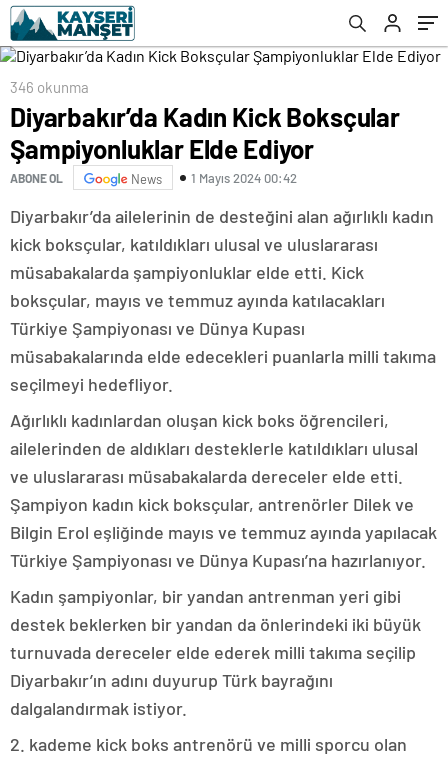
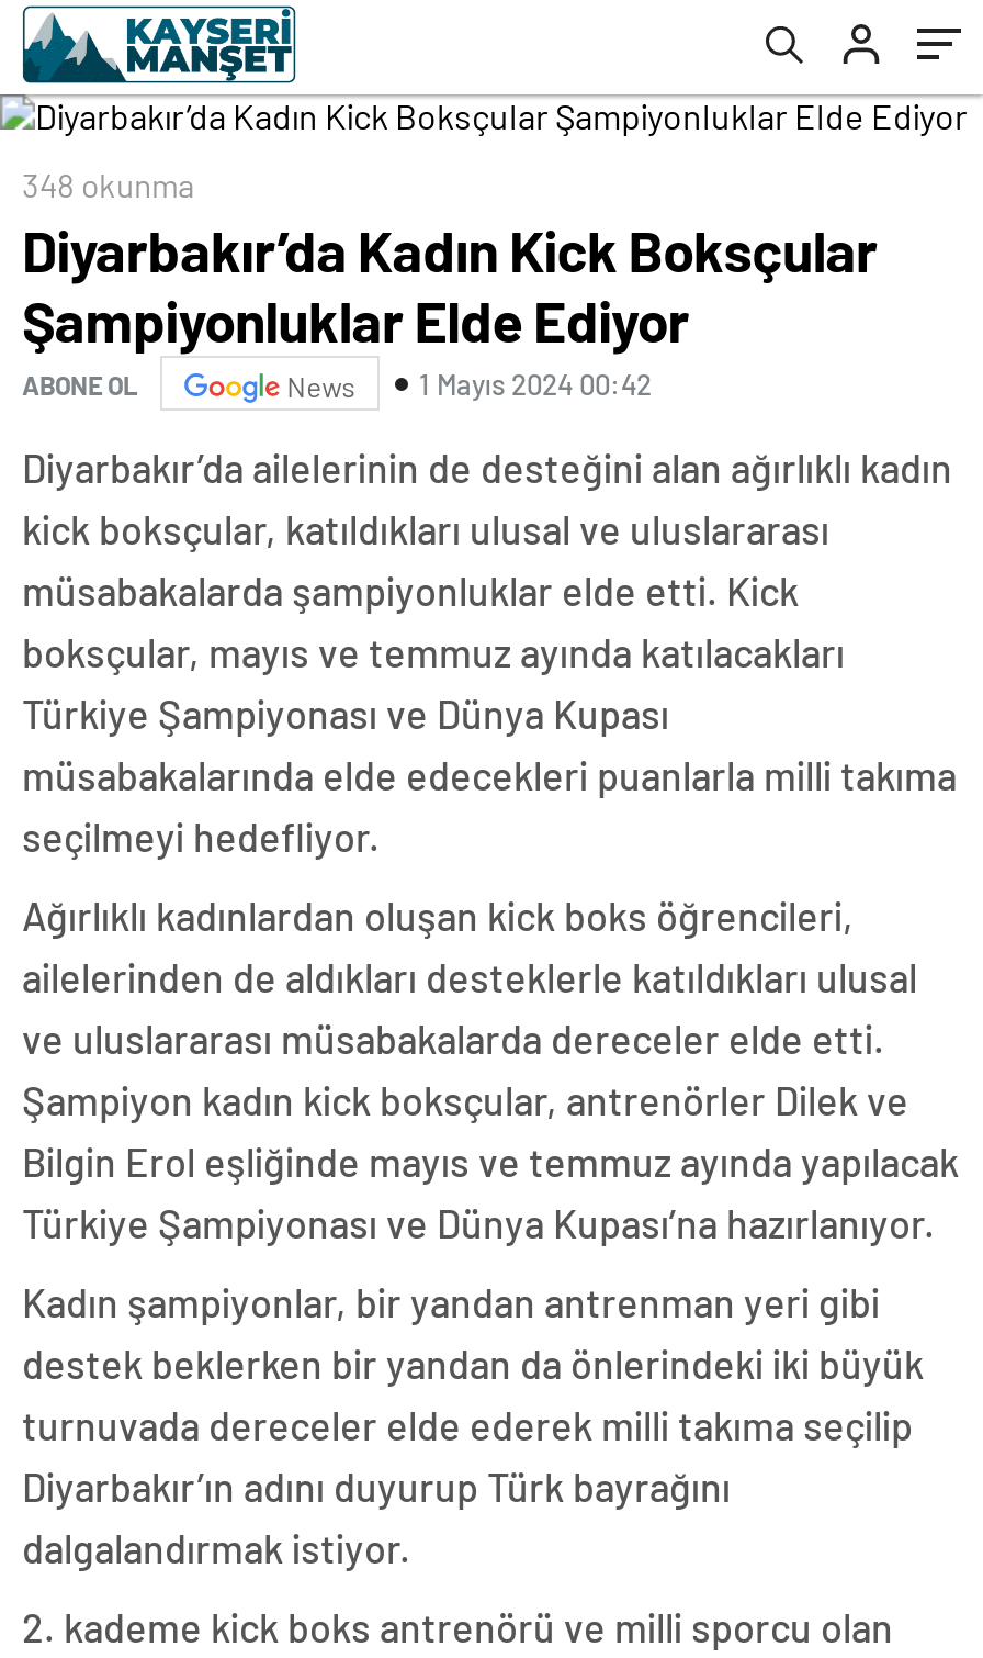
[10,78,89,96] 346 okunma -> [22,165,195,204] 348 okunma

